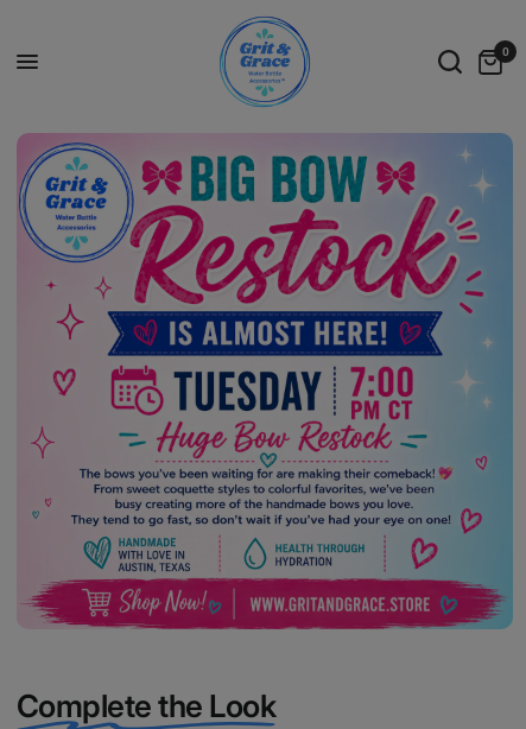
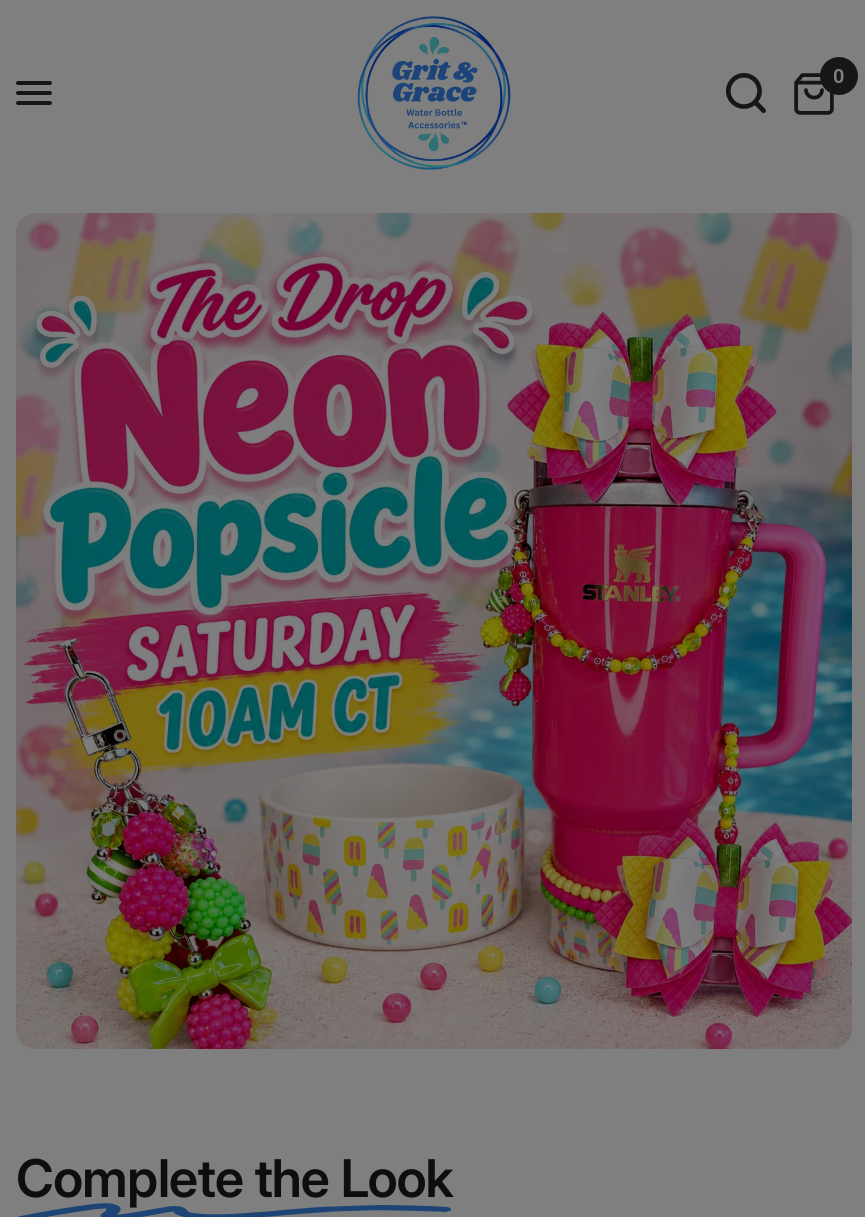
[17,132,514,630] [image] -> [14,211,854,1051] [image]

